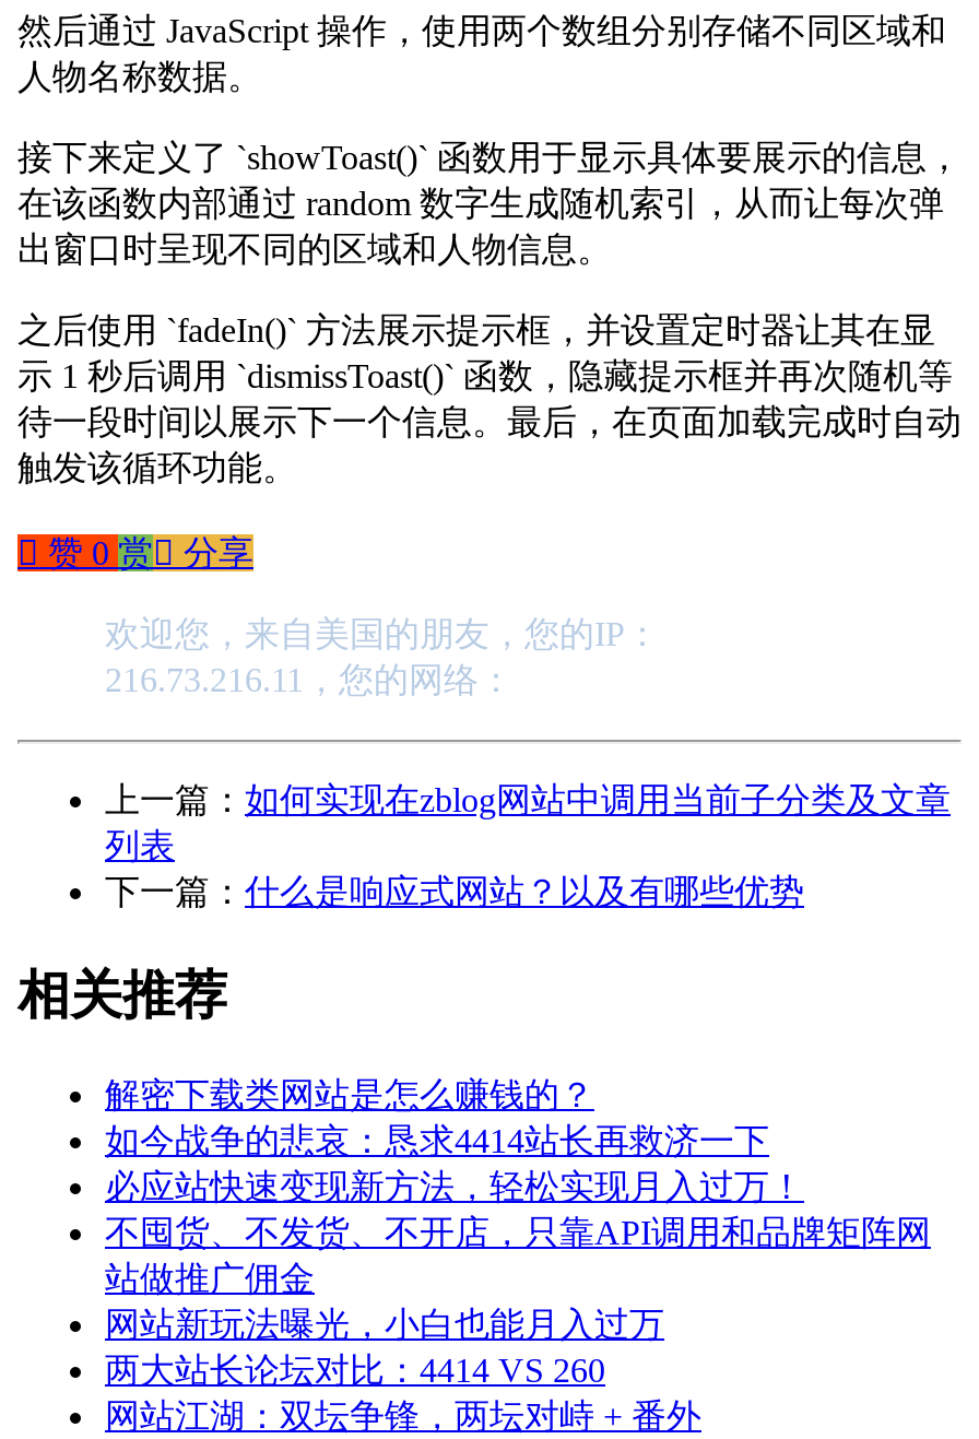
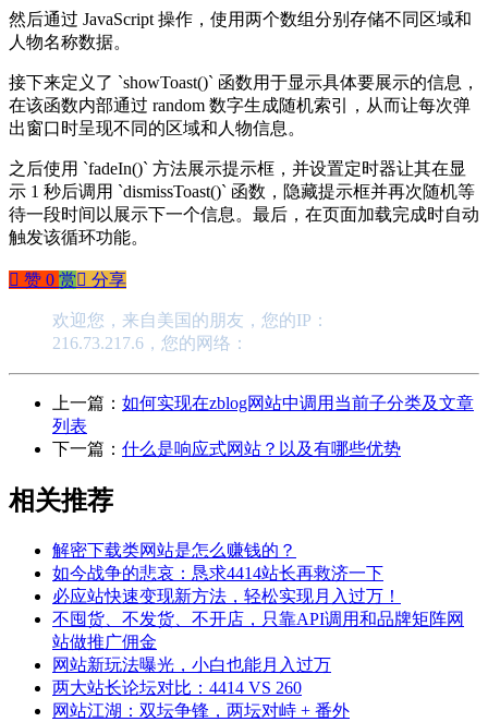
[105,661,514,698] 216.73.216.11，您的网络： -> [52,334,248,352] 216.73.217.6，您的网络：

